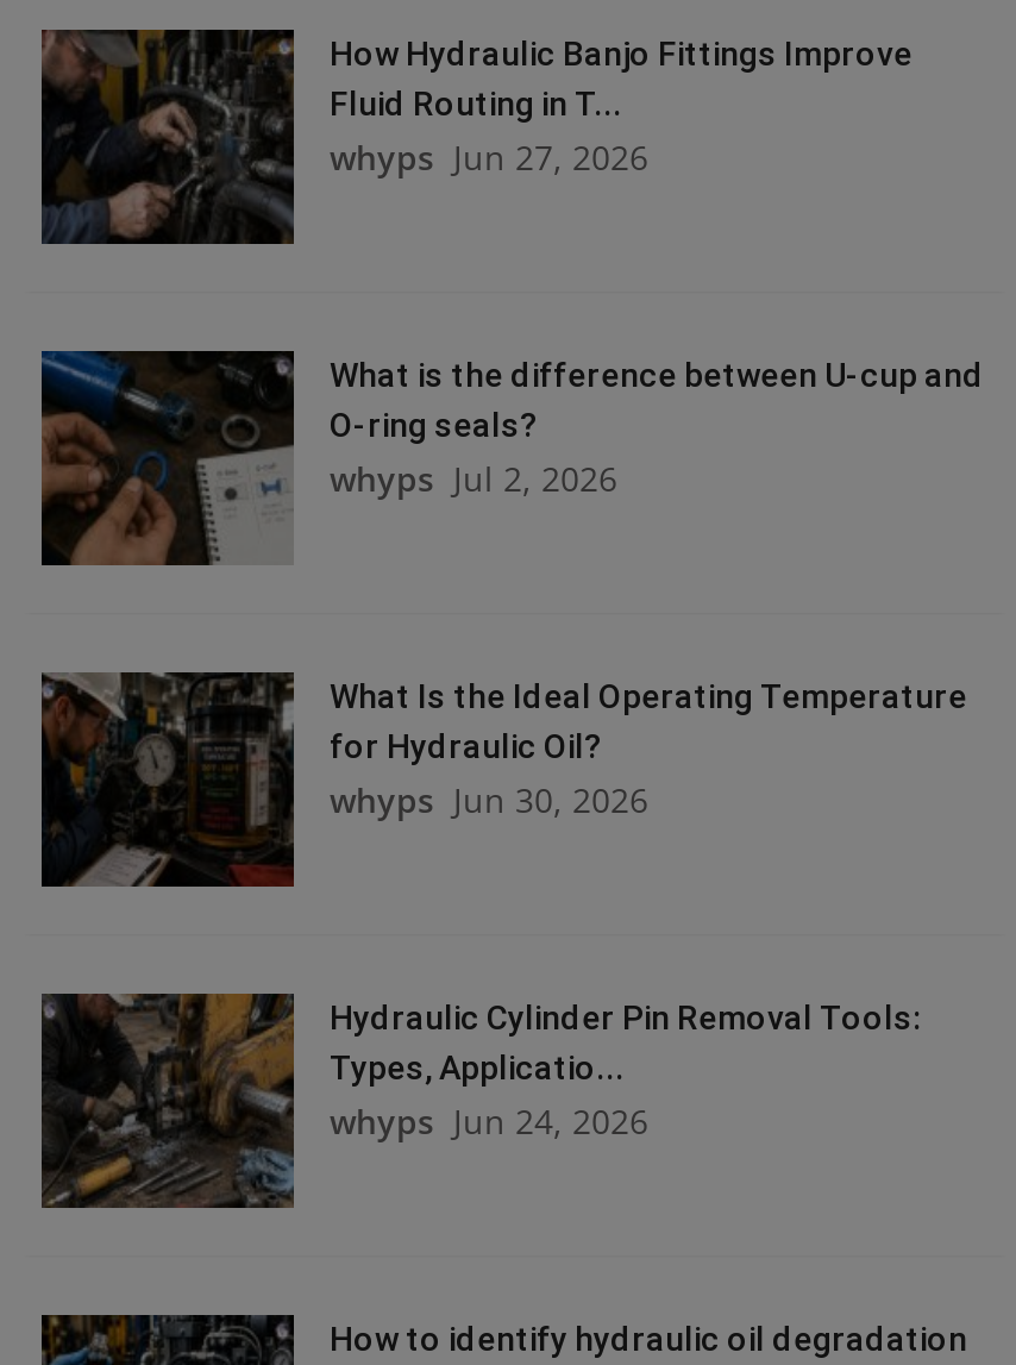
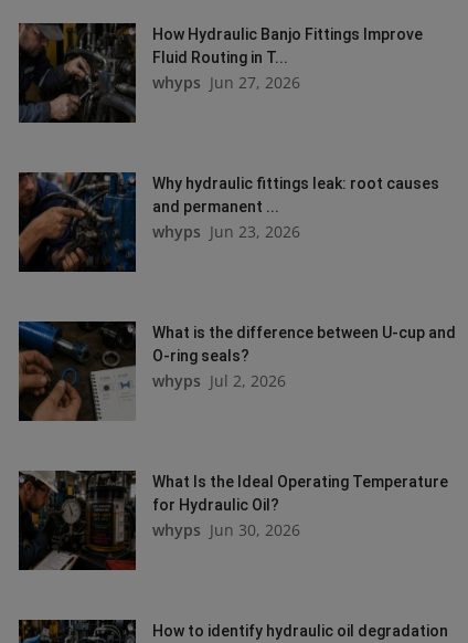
none -> [18,171,439,272] [image] | Why hydraulic fittings leak: root causes | and permanent ... | whyps Jun 23, 2026
moved [39,349,984,822] -> [18,320,456,540]: [image] | What is the difference between U-cup and | O-ring seals? | whyps Jul 2, 2026 | What Is the Ideal Operating Temperature | for Hydraulic Oil? | whyps Jun 30, 2026
[42,991,922,1210] [image] | Hydraulic Cylinder Pin Removal Tools: | Types, Applicatio... | whyps Jun 24, 2026 -> none

